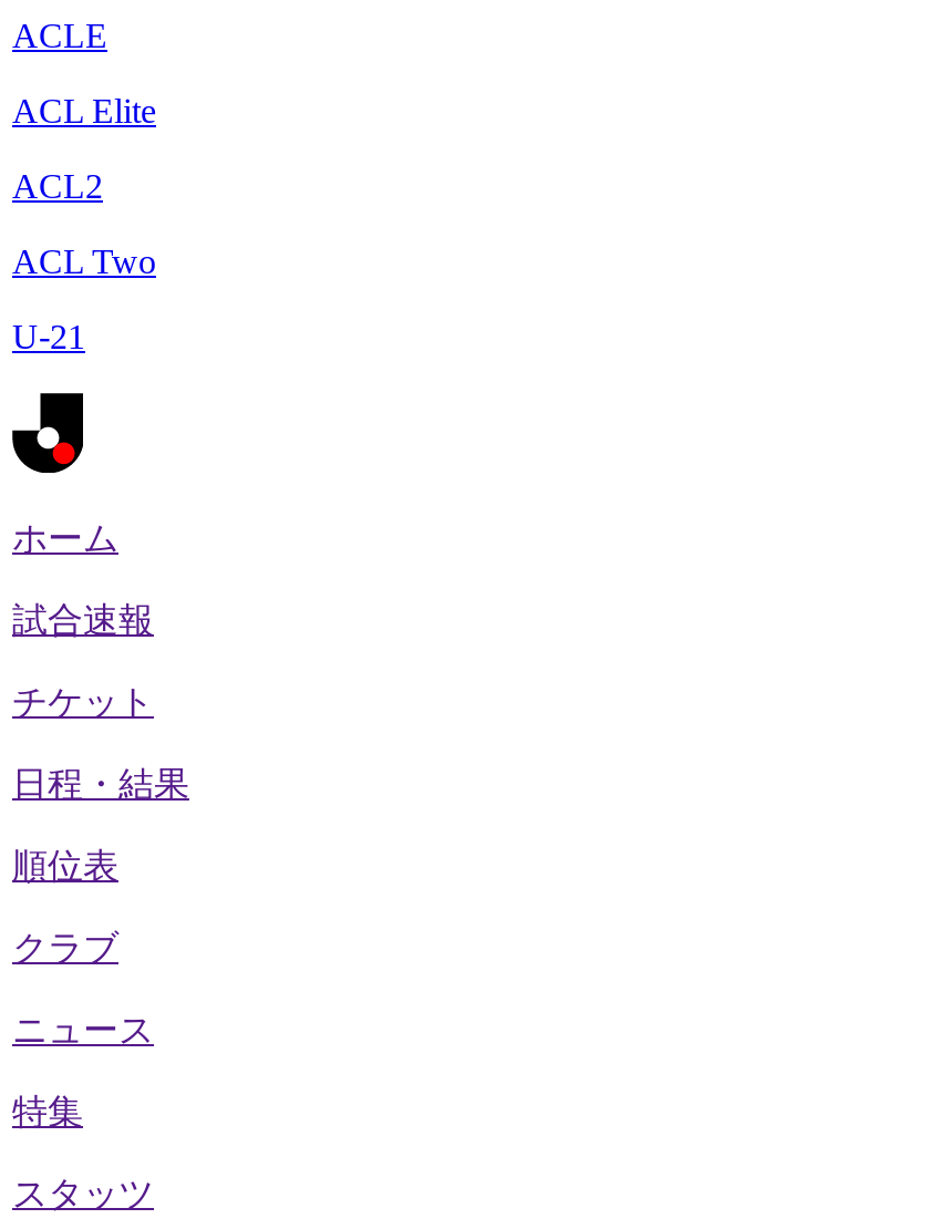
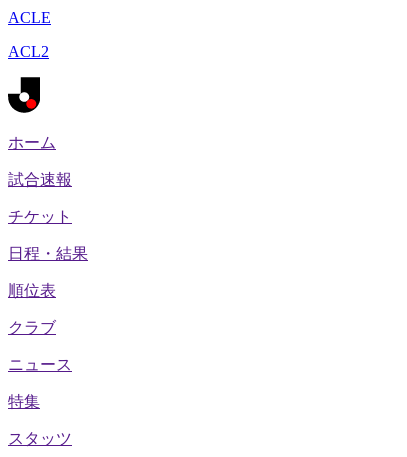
[12,92,156,130] ACL Elite -> none
[12,242,156,355] ACL Two | U-21 -> none

